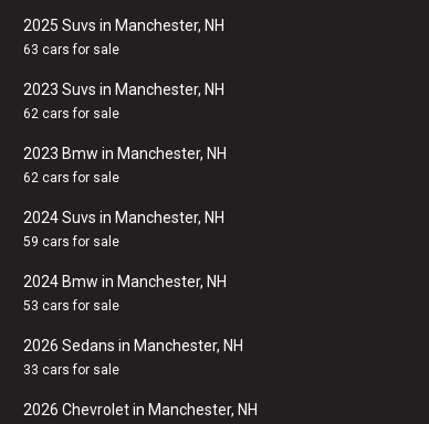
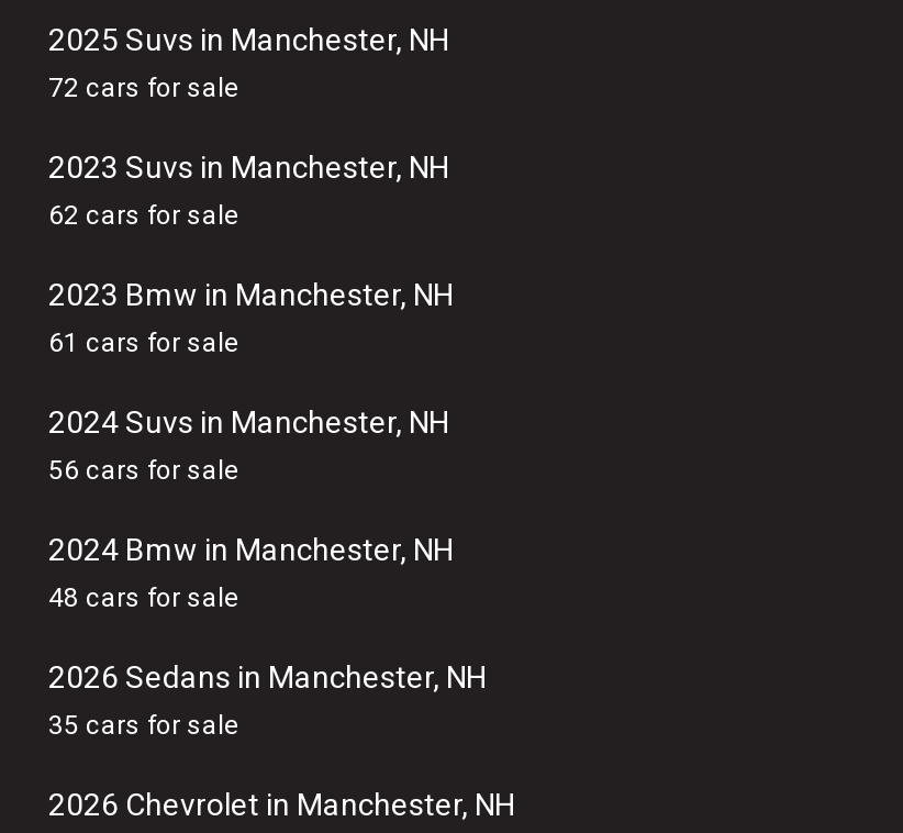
[23,42,119,57] 63 cars for sale -> [48,73,239,103] 72 cars for sale
[23,170,119,185] 62 cars for sale -> [48,327,239,358] 61 cars for sale
[23,234,119,250] 59 cars for sale -> [48,455,239,486] 56 cars for sale
[23,298,119,314] 53 cars for sale -> [48,582,239,613] 48 cars for sale
[23,362,119,378] 33 cars for sale -> [48,710,239,741] 35 cars for sale

